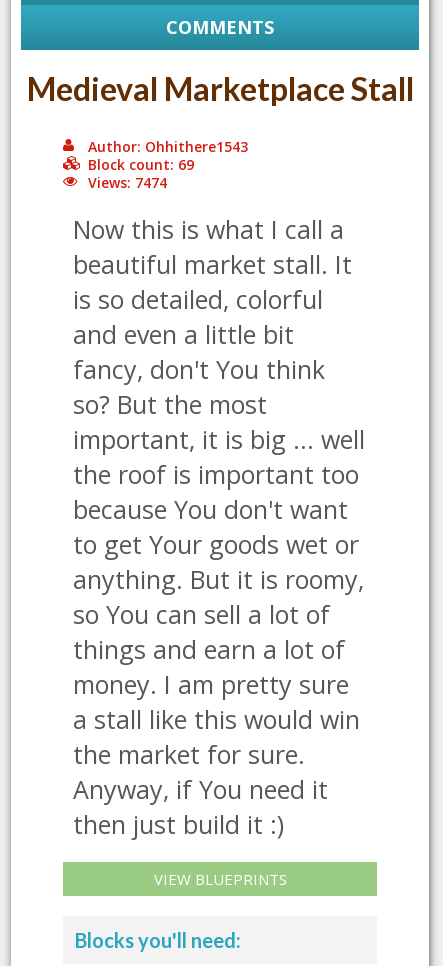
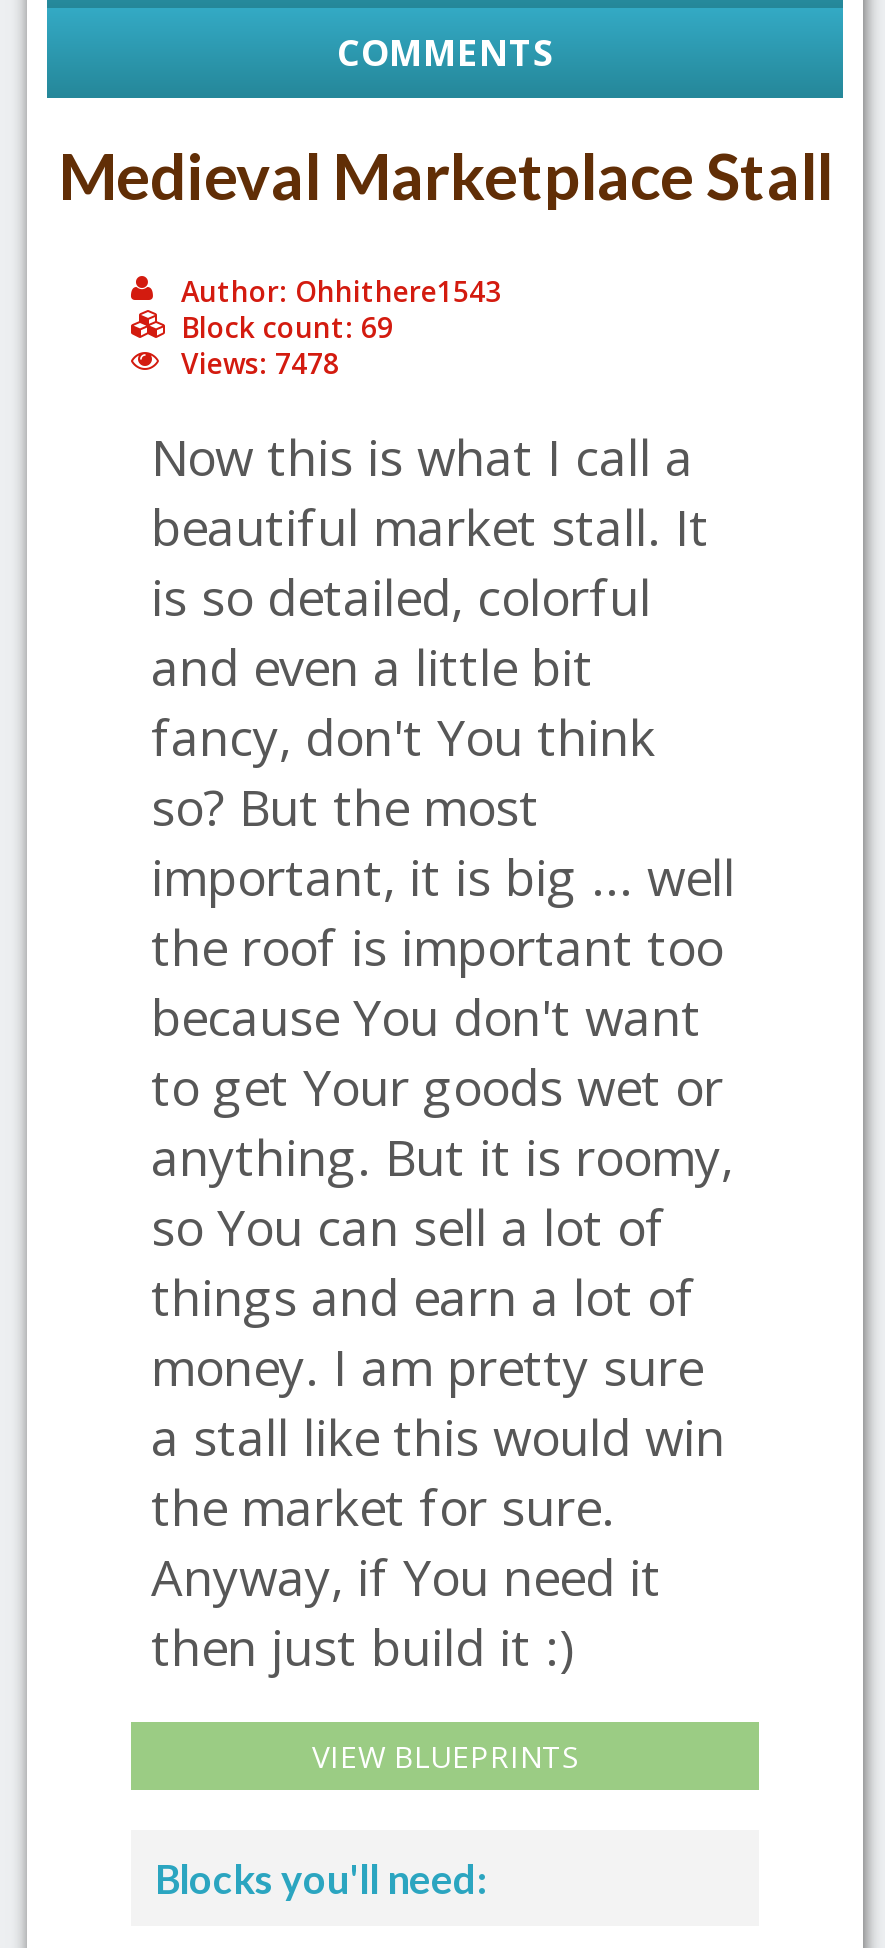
[88,173,167,192] Views: 7474 -> [181,344,339,382] Views: 7478

